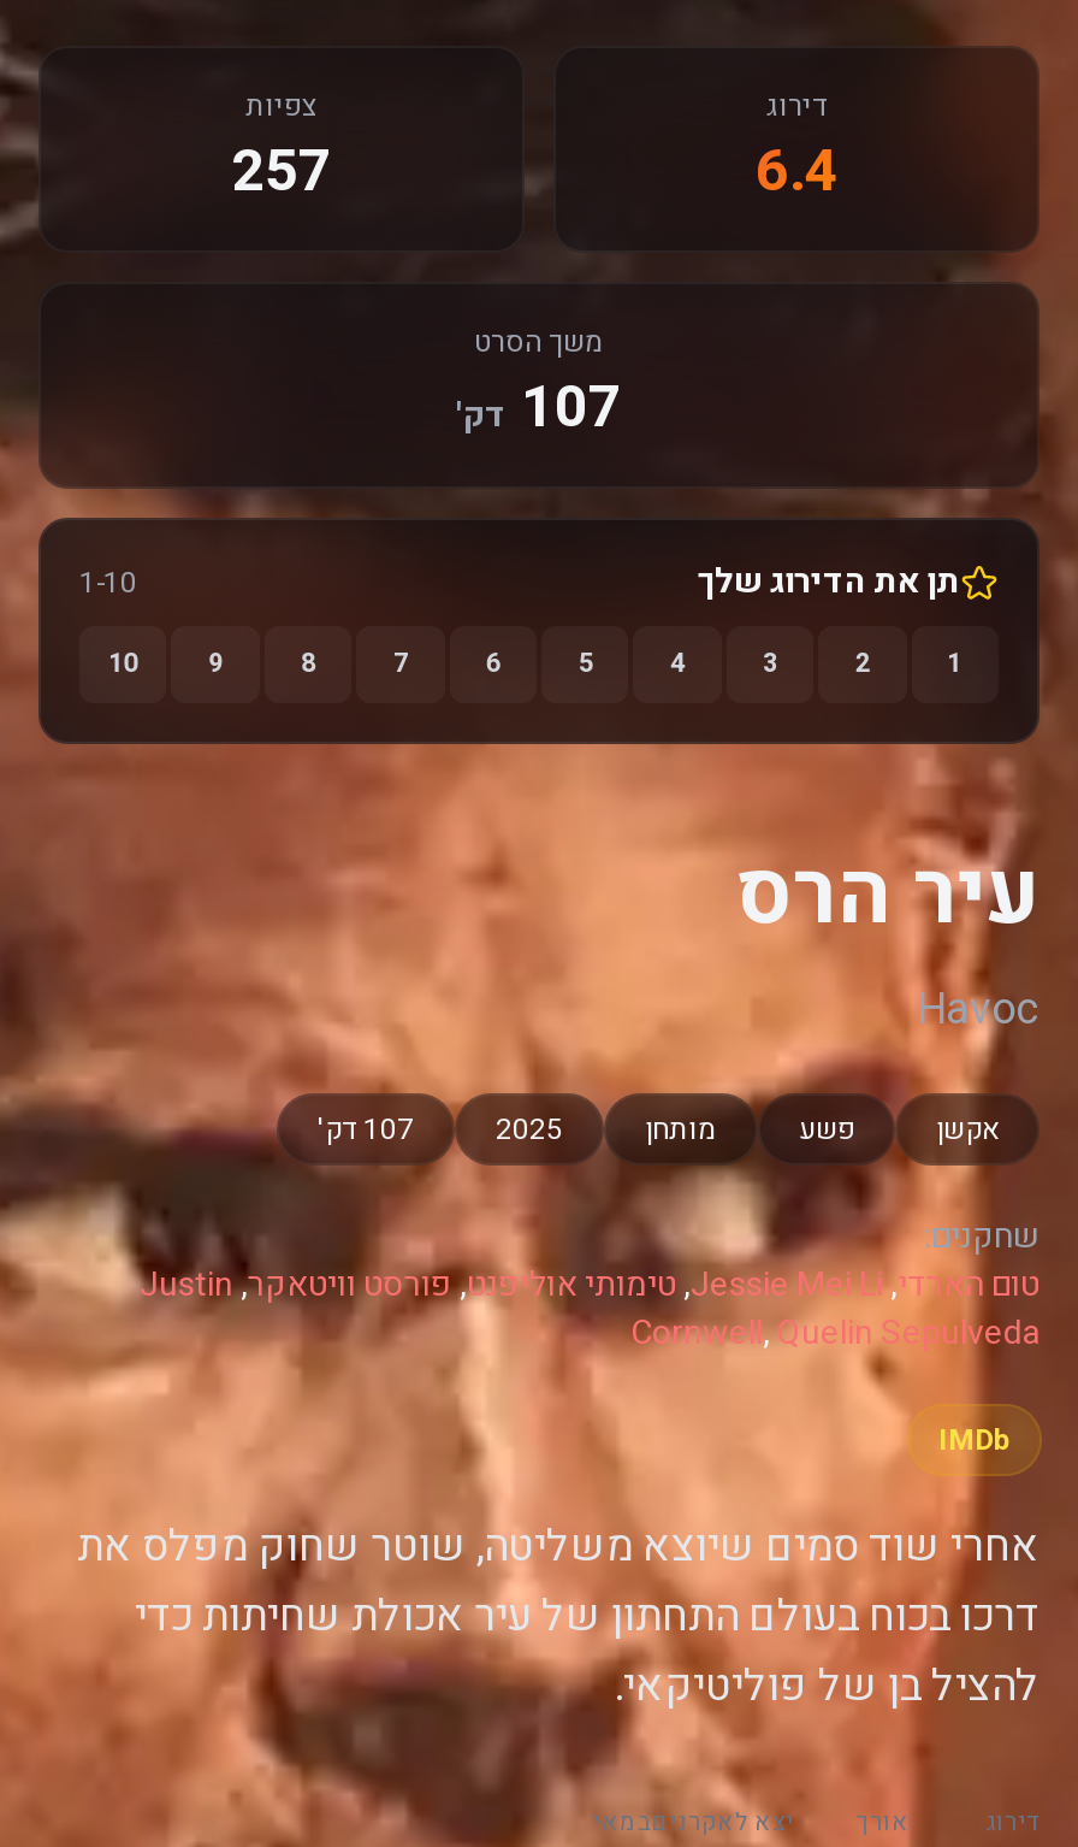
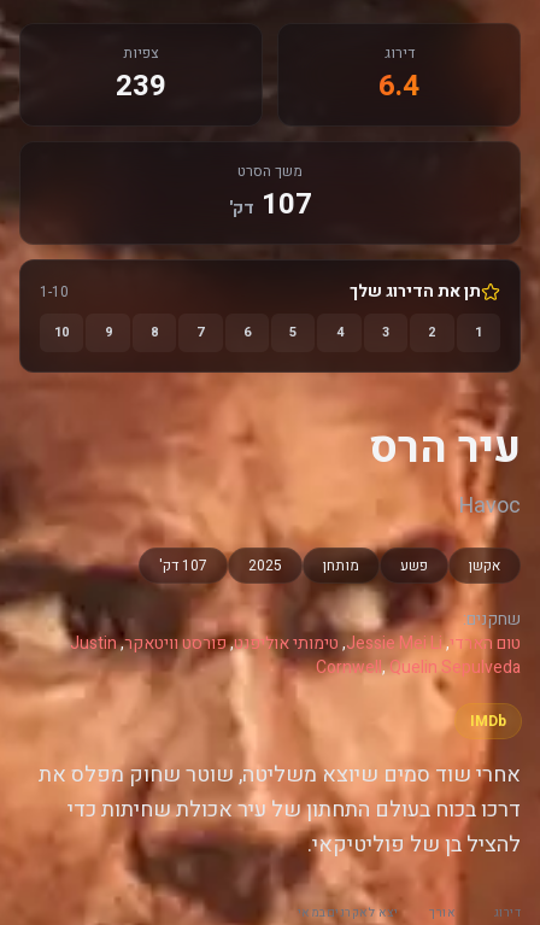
[231,130,332,214] 257 -> [116,65,166,107] 239

